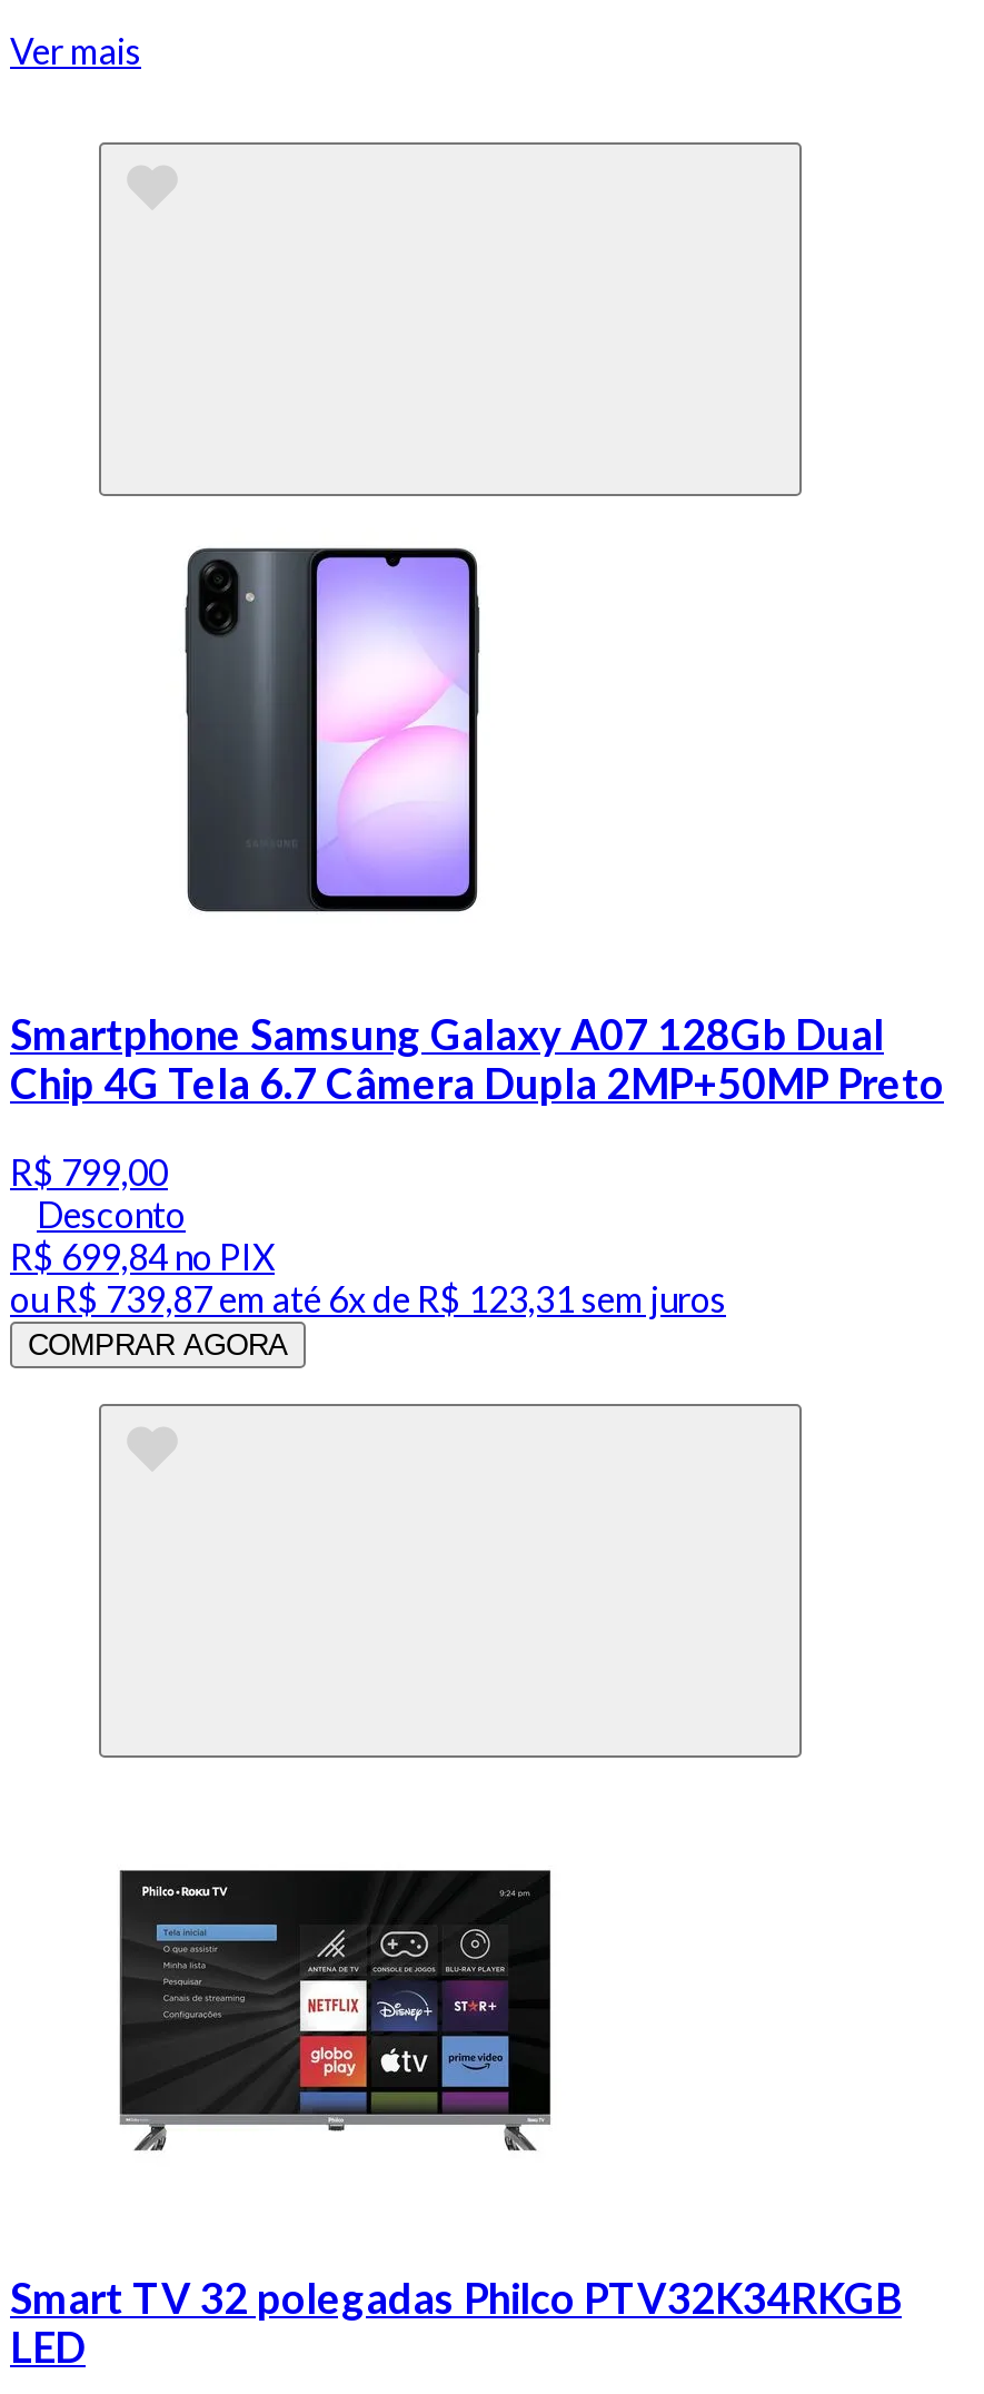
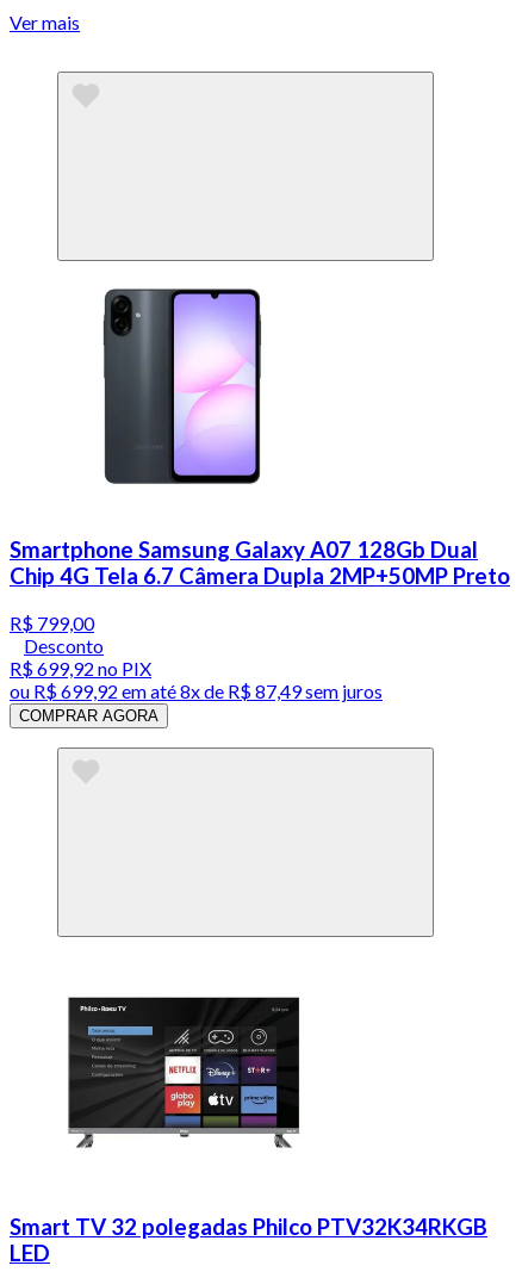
[10,1235,275,1277] R$ 699,84 no PIX -> [10,657,151,680] R$ 699,92 no PIX
[10,1277,726,1320] ou R$ 739,87 em até 6x de R$ 123,31 sem juros -> [10,680,383,702] ou R$ 699,92 em até 8x de R$ 87,49 sem juros

